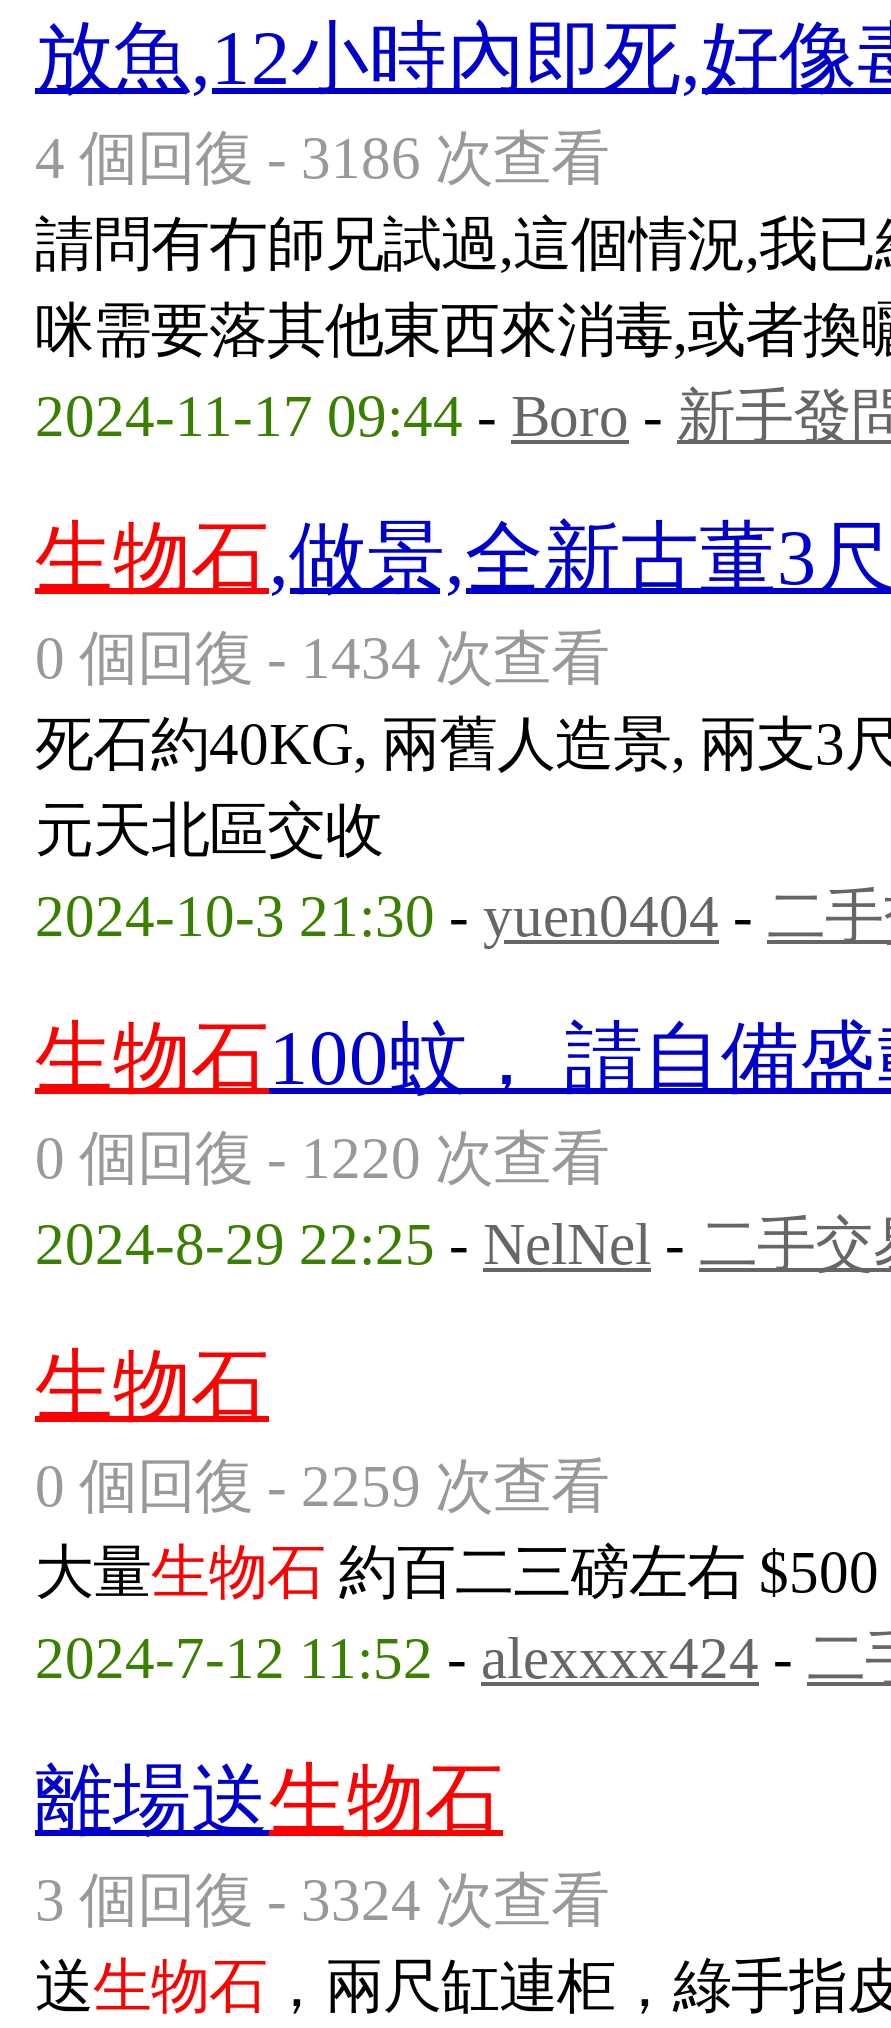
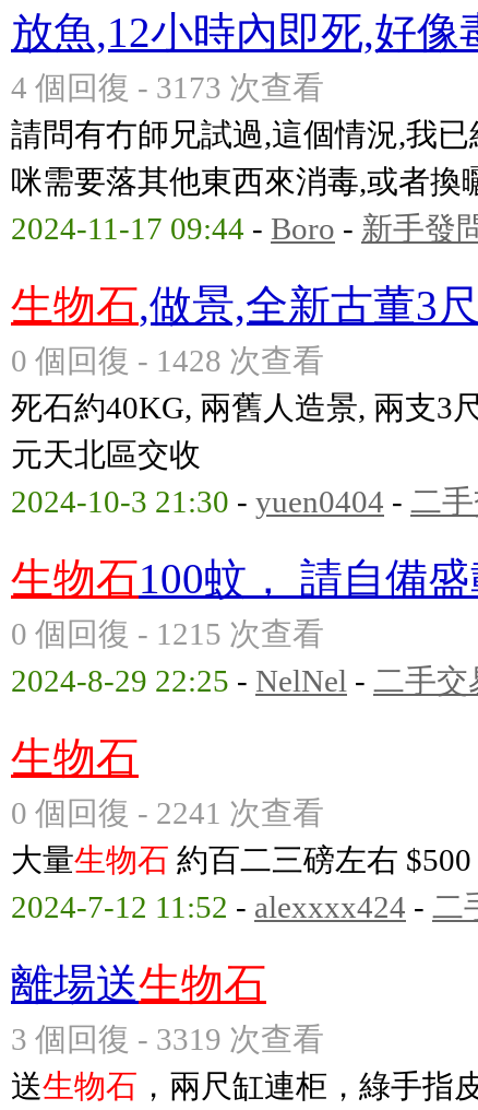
[35,126,609,190] 4 個回復 - 3186 次查看 -> [11,70,324,105] 4 個回復 - 3173 次查看
[35,626,609,690] 0 個回復 - 1434 次查看 -> [11,343,324,378] 0 個回復 - 1428 次查看
[35,1126,609,1190] 0 個回復 - 1220 次查看 -> [11,616,324,651] 0 個回復 - 1215 次查看
[35,1454,609,1518] 0 個回復 - 2259 次查看 -> [11,795,324,830] 0 個回復 - 2241 次查看
[35,1868,609,1932] 3 個回復 - 3324 次查看 -> [11,1022,324,1056] 3 個回復 - 3319 次查看

